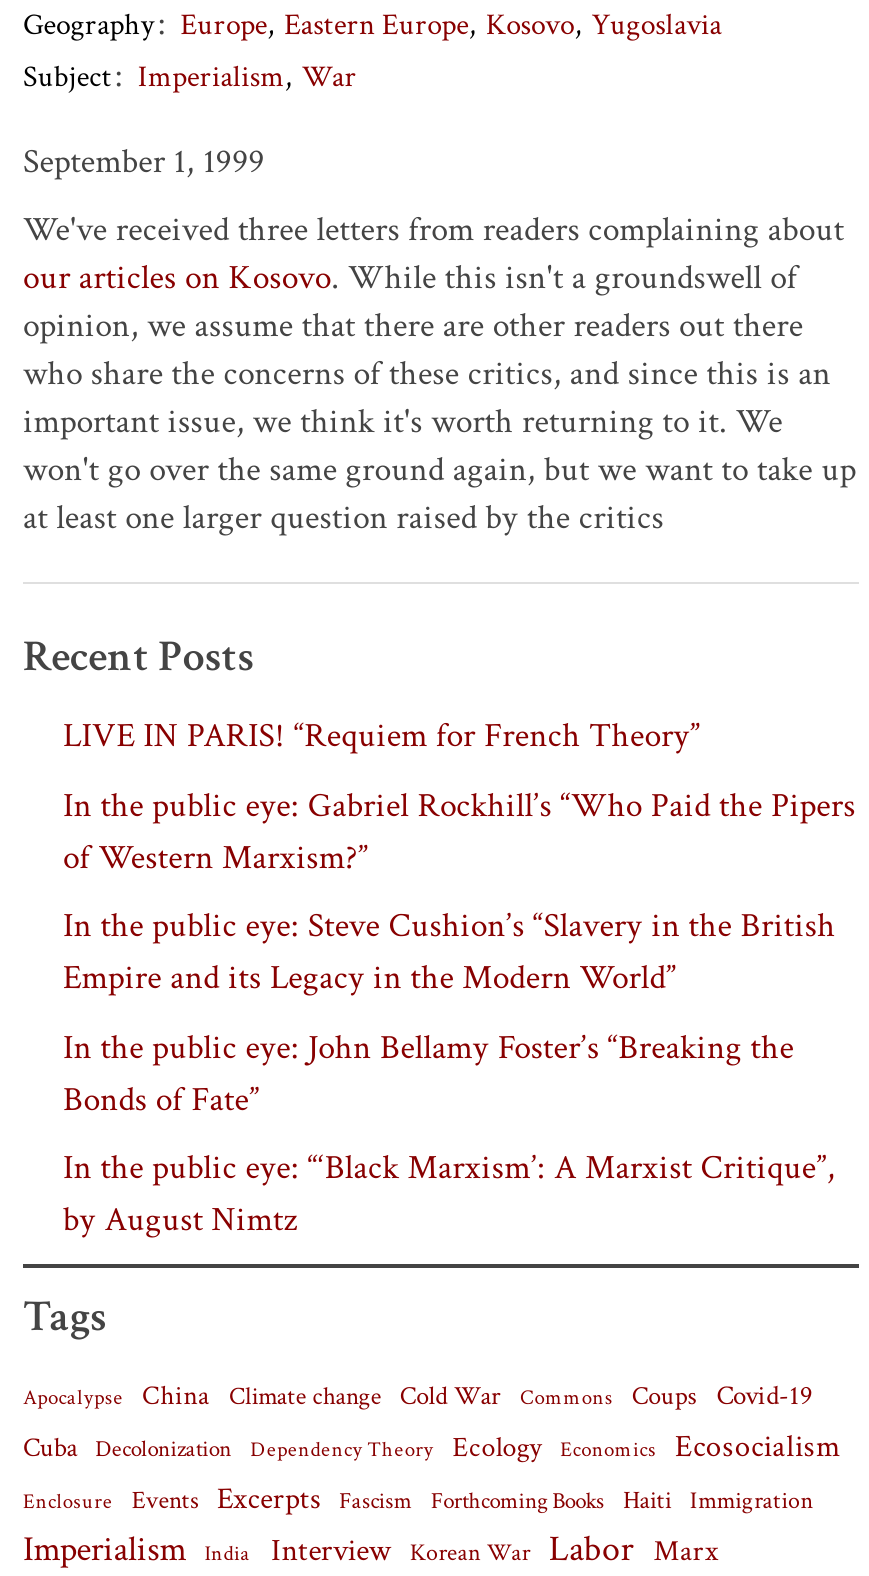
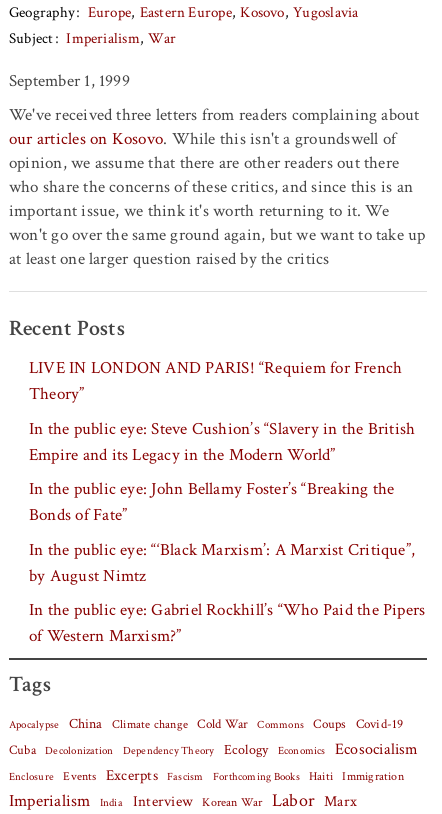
[63,715,700,759] LIVE IN PARIS! “Requiem for French Theory” -> [29,357,402,405] LIVE IN LONDON AND PARIS! “Requiem for French | Theory”
moved [63,784,856,880] -> [29,599,425,647]: In the public eye: Gabriel Rockhill’s “Who Paid the Pipers | of Western Marxism?”
moved [63,905,836,1243] -> [29,418,415,587]: In the public eye: Steve Cushion’s “Slavery in the British | Empire and its Legacy in the Modern World” | In the public eye: John Bellamy Foster’s “Breaking the | Bonds of Fate” | In the public eye: “‘Black Marxism’: A Marxist Critique”, | by August Nimtz

